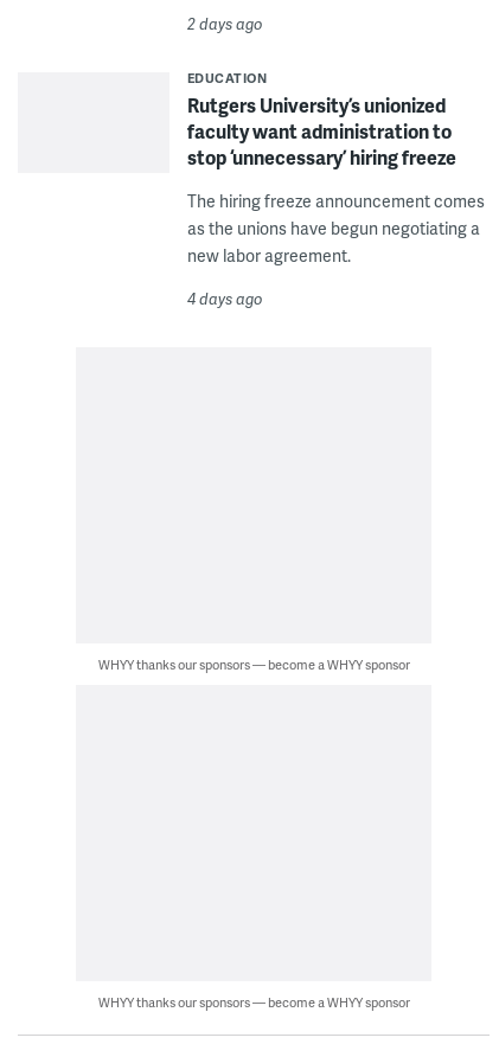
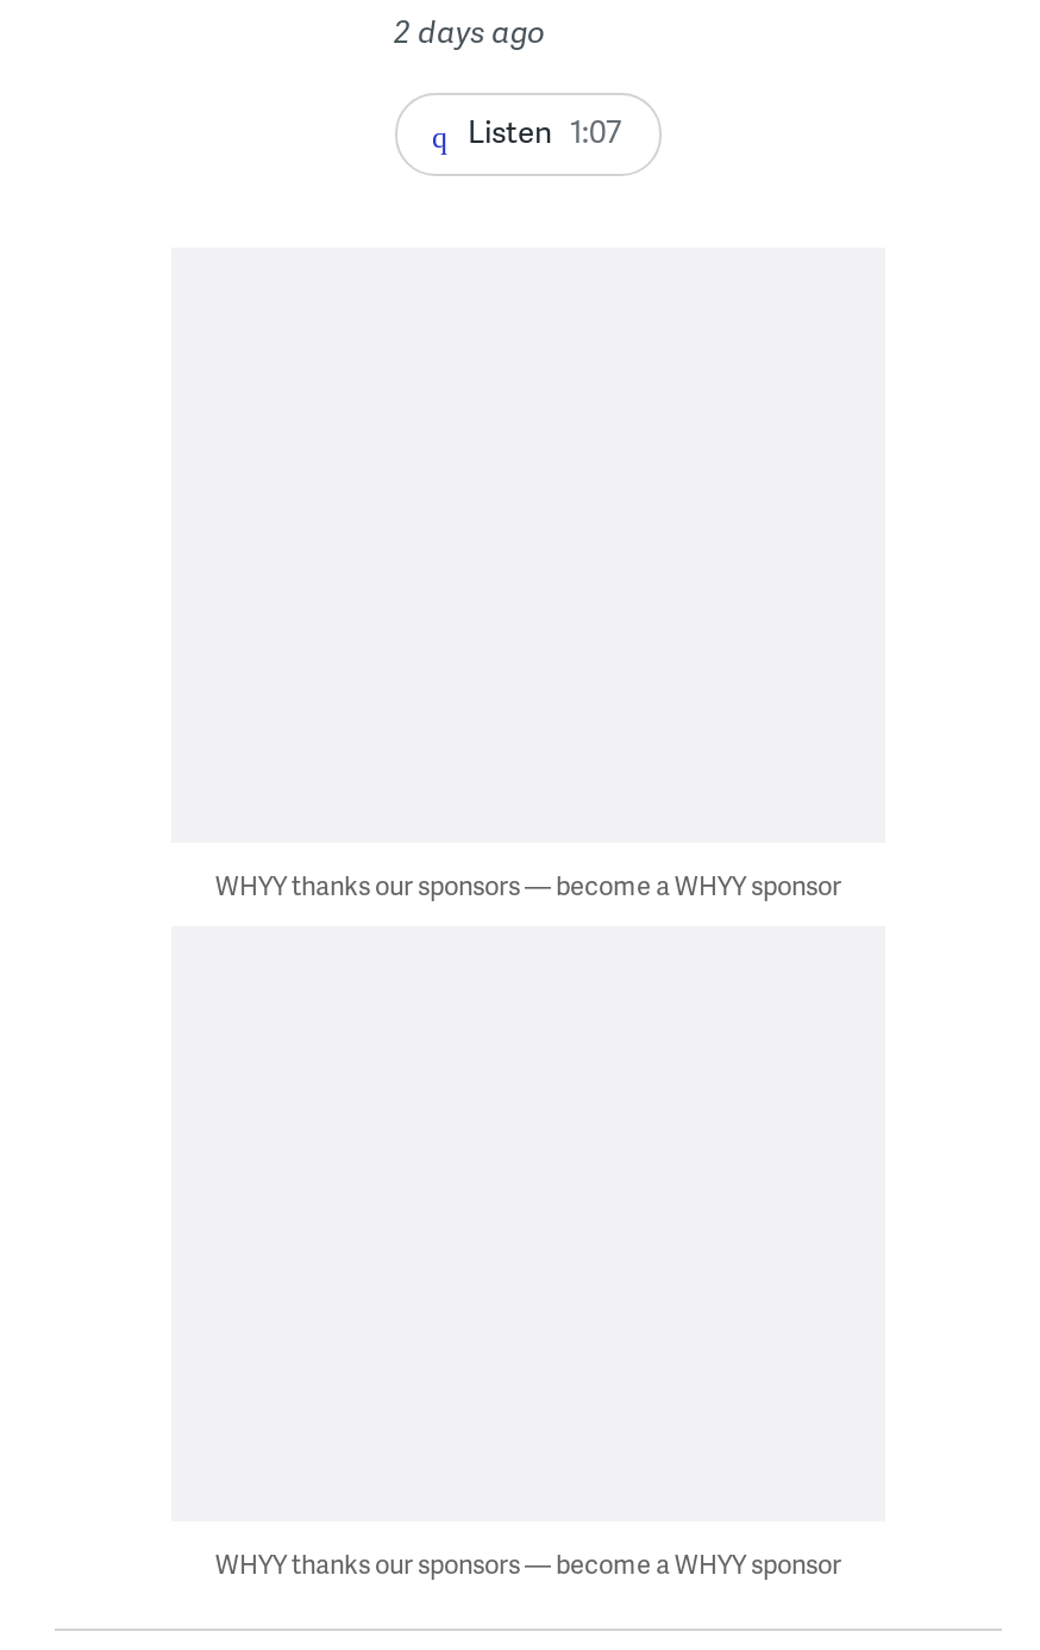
[187,69,484,310] EDUCATION | Rutgers University’s unionized | faculty want administration to | stop ‘unnecessary’ hiring freeze | The hiring freeze announcement comes | as the unions have begun negotiating a | new labor agreement. | 4 days ago -> [468,110,622,153] Listen 1:07

